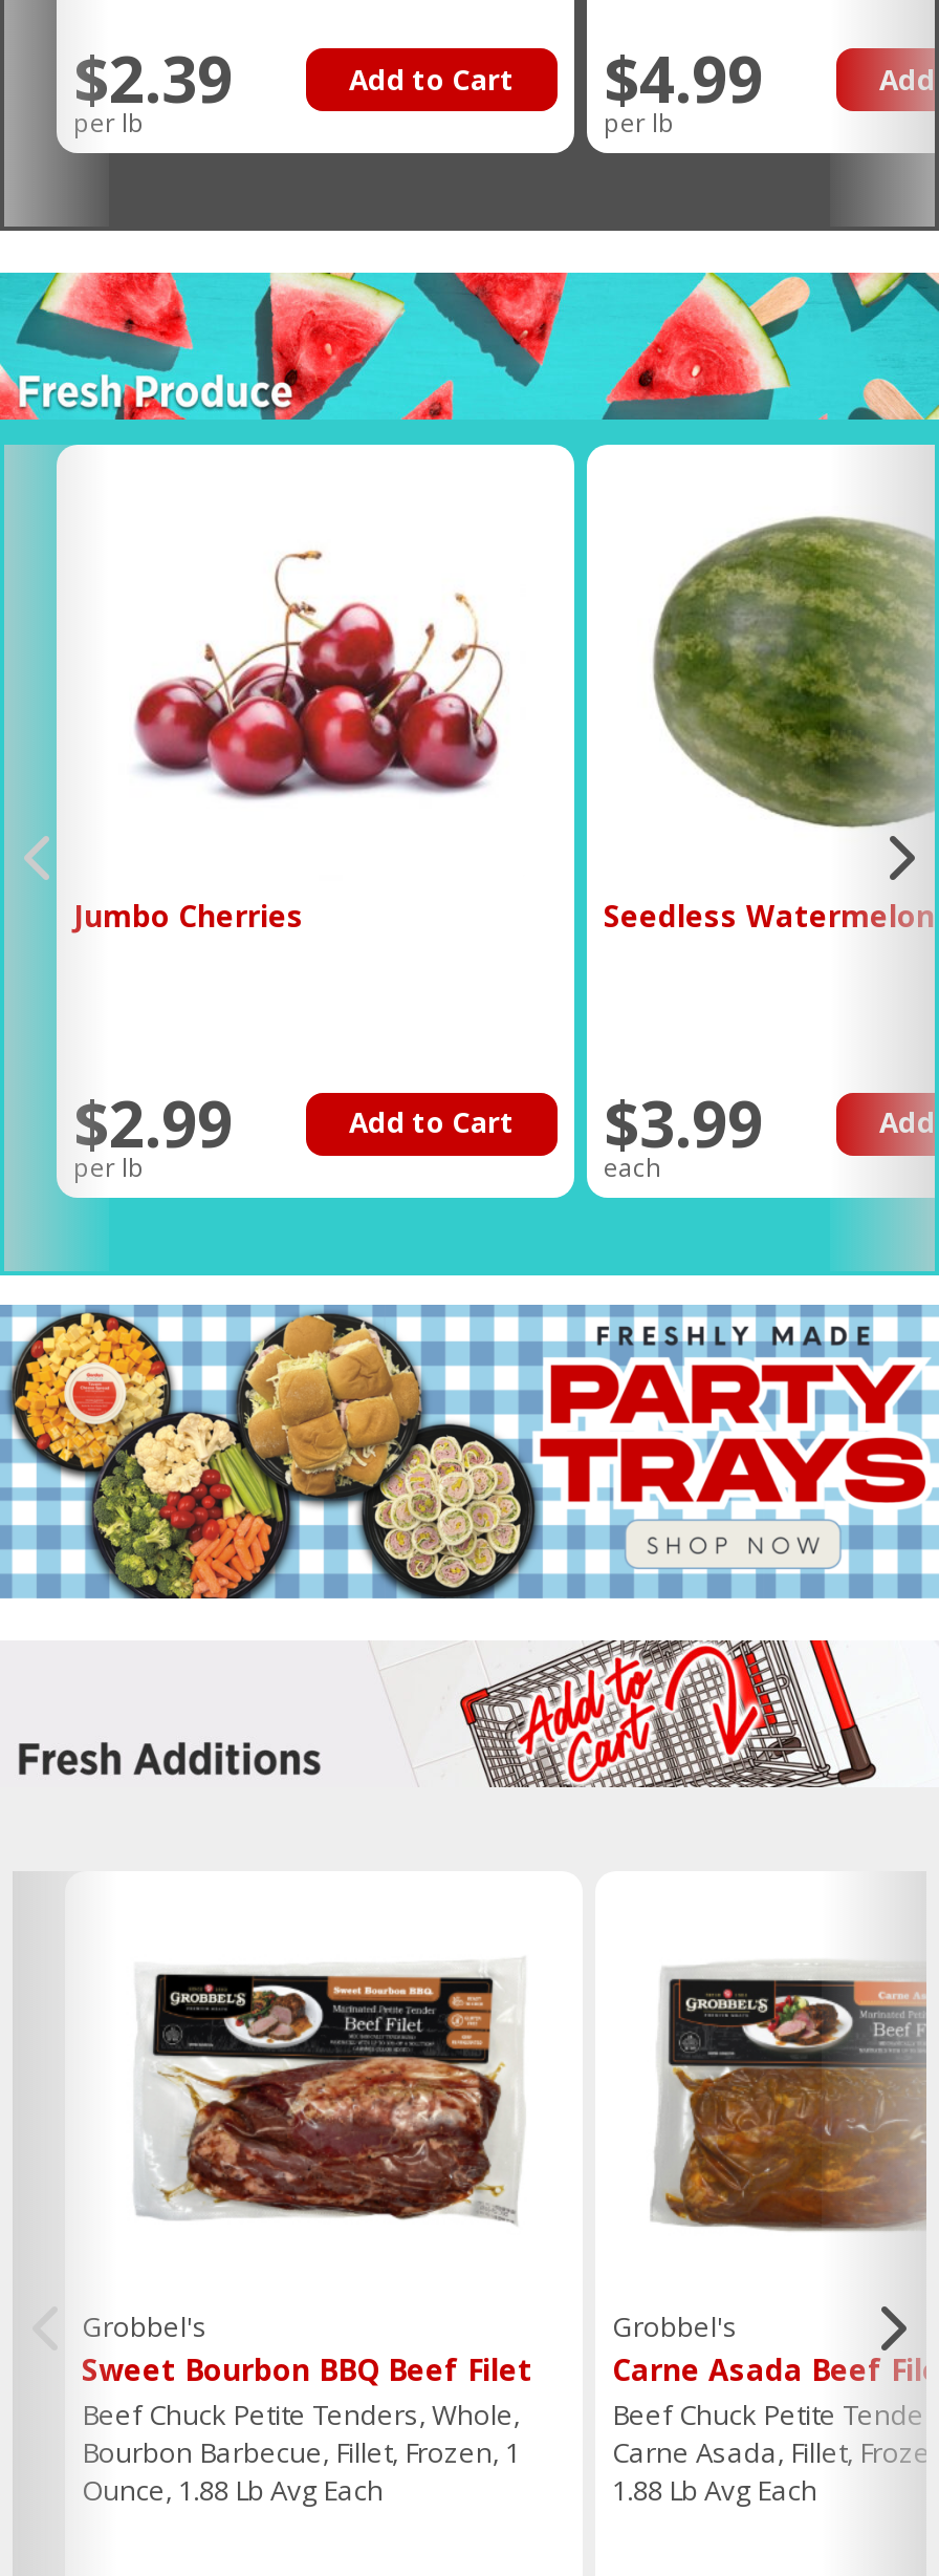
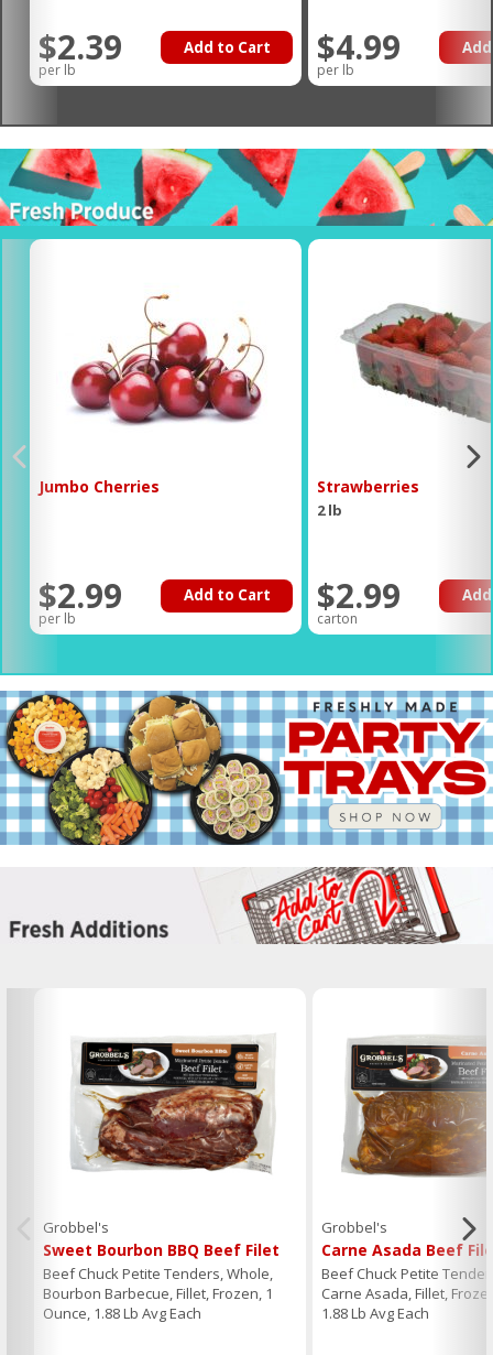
[604,514,935,936] [image] | Seedless Watermelon -> [317,278,490,520] [image] | Strawberries | 2 lb
[604,1080,763,1185] $3.99 | each -> [317,573,401,628] $2.99 | carton

